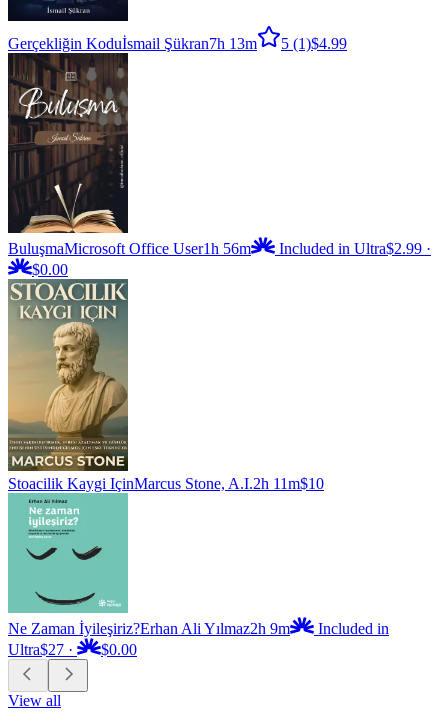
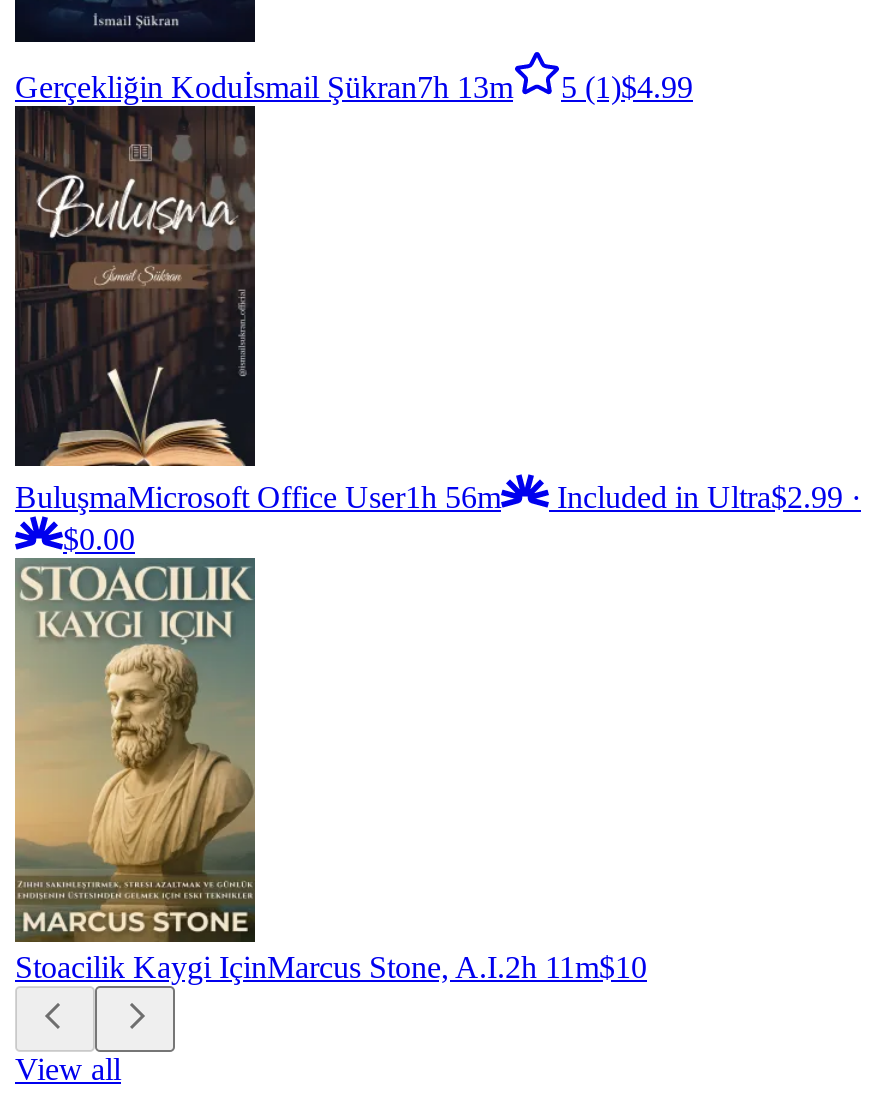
[7,495,389,658] [image] | Ne Zaman İyileşiriz?Erhan Ali Yılmaz2h 9m | Included in | Ultra$27 · | $0.00 -> none

